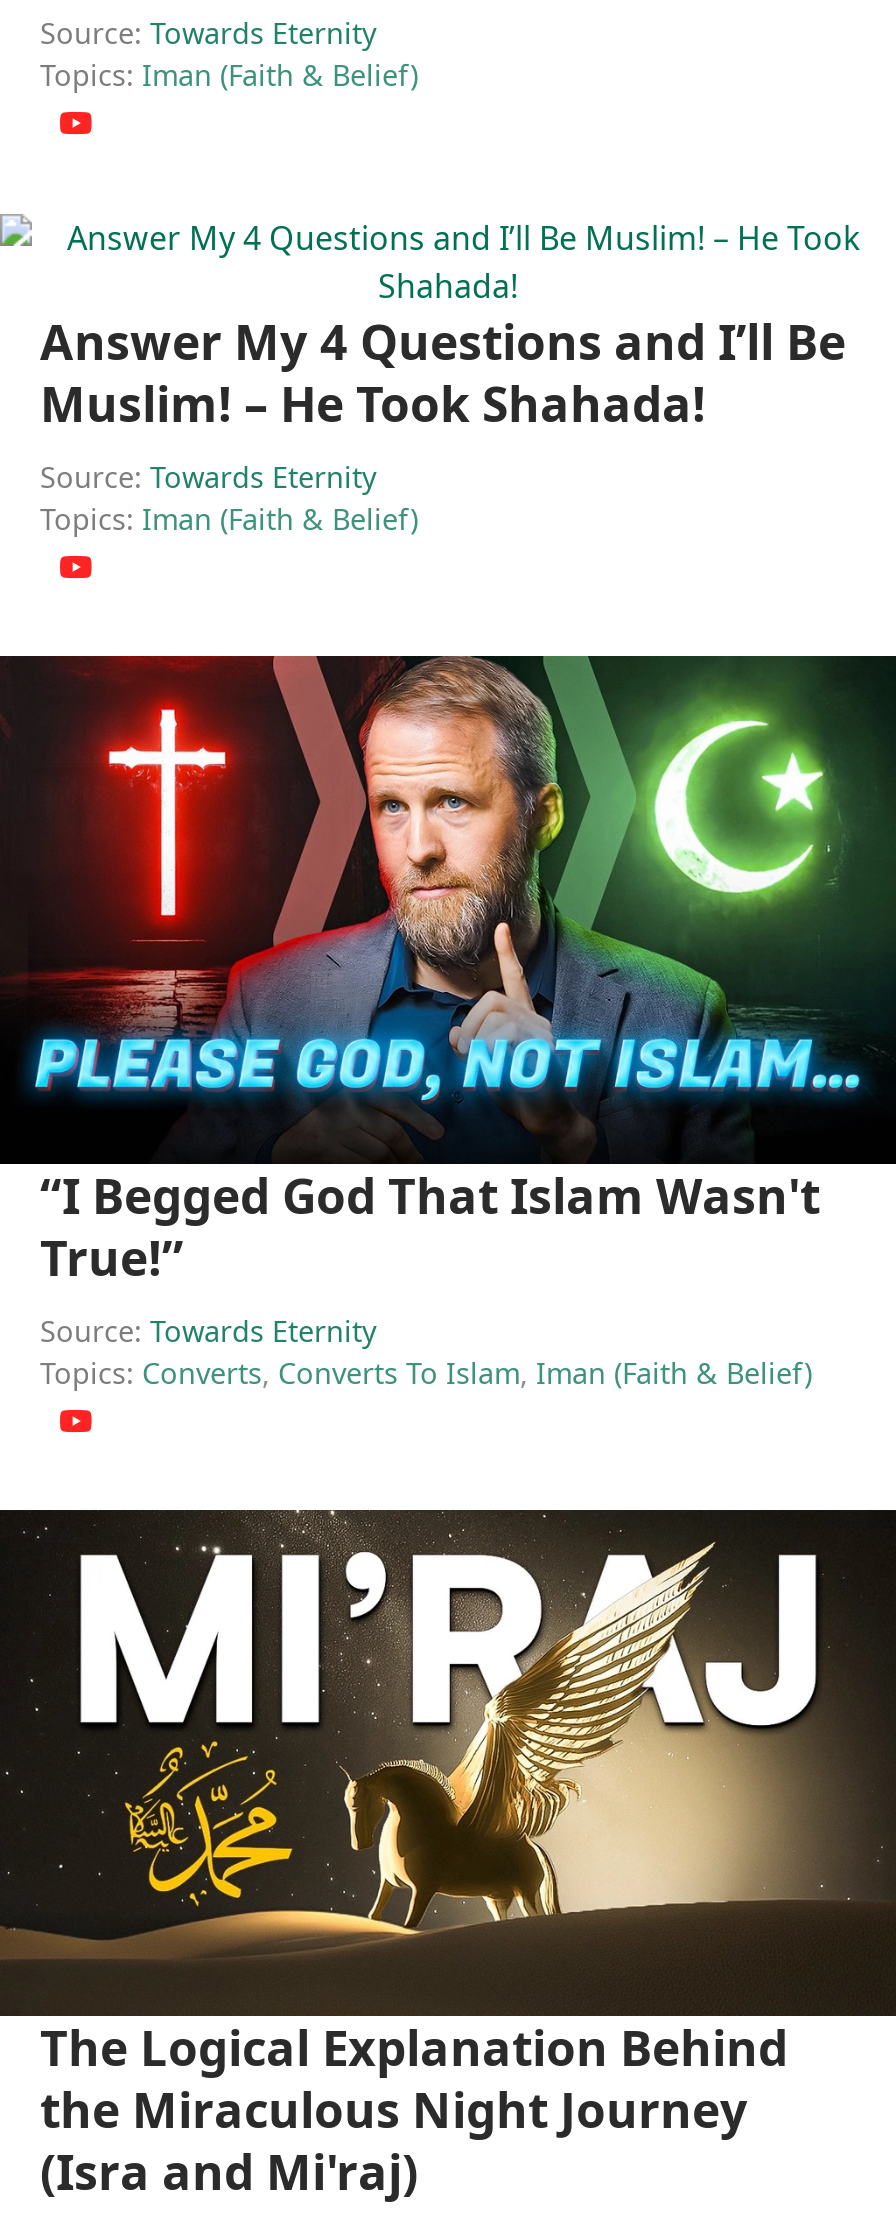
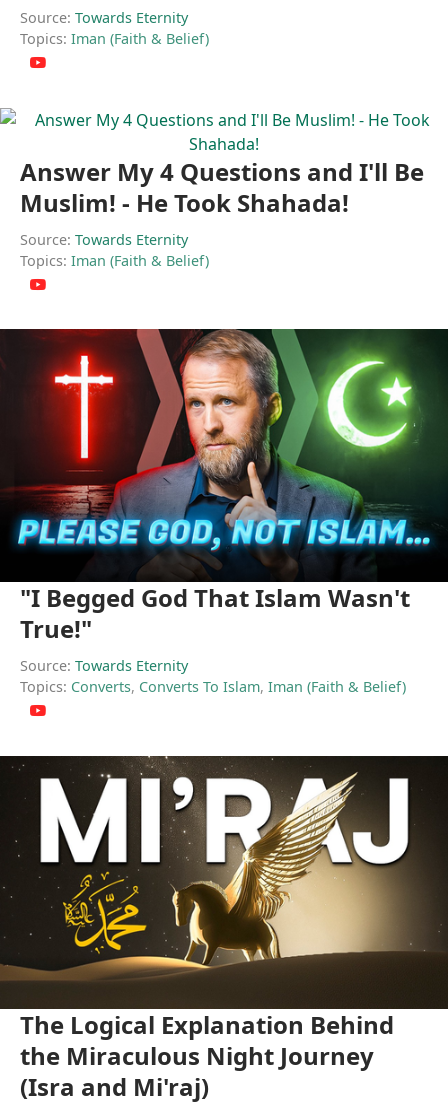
[40,307,846,373] Answer My 4 Questions and I’ll Be -> [20,155,424,188] Answer My 4 Questions and I'll Be
[40,369,706,435] Muslim! – He Took Shahada! -> [20,186,349,219] Muslim! - He Took Shahada!
[40,1161,820,1289] “I Begged God That Islam Wasn't | True!” -> [20,581,410,645] "I Begged God That Islam Wasn't | True!"

